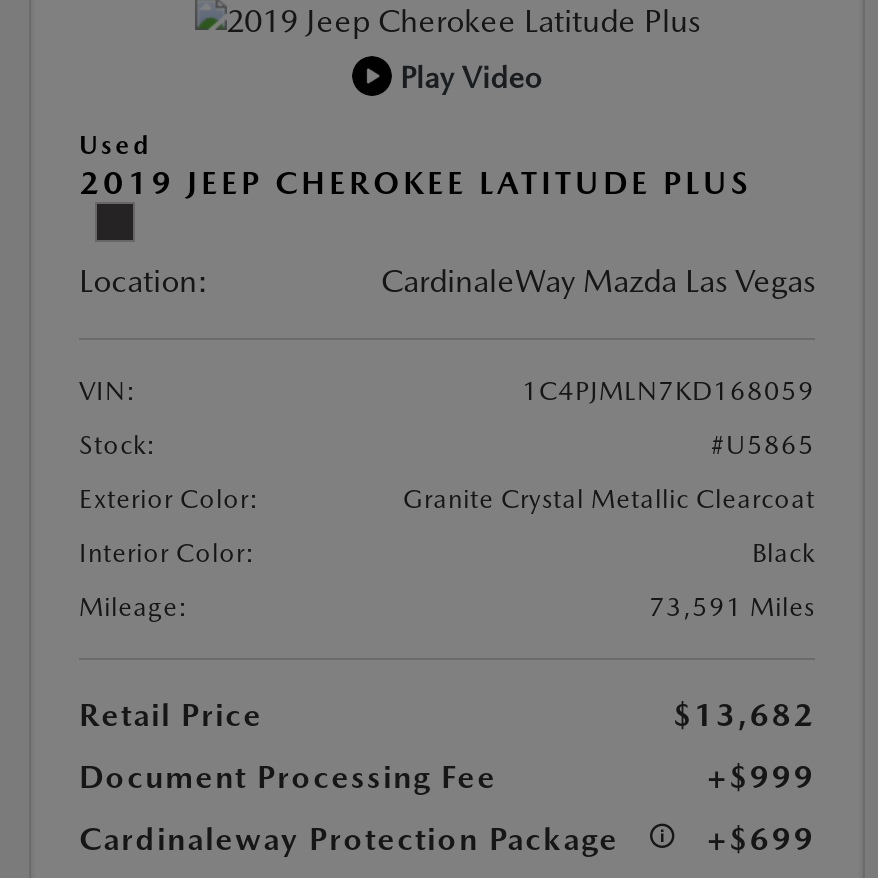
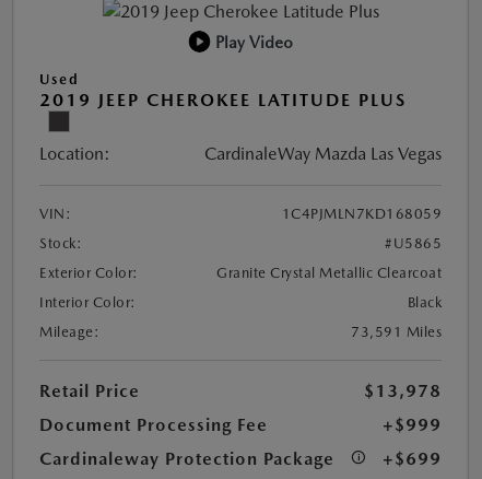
[673,696,815,734] $13,682 -> [364,381,442,402] $13,978

